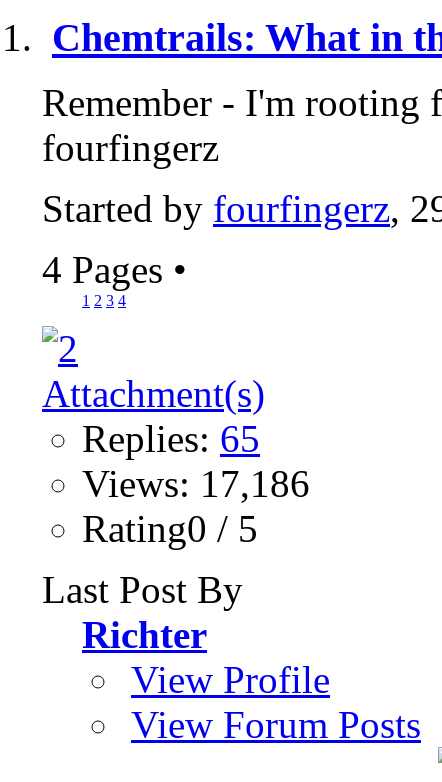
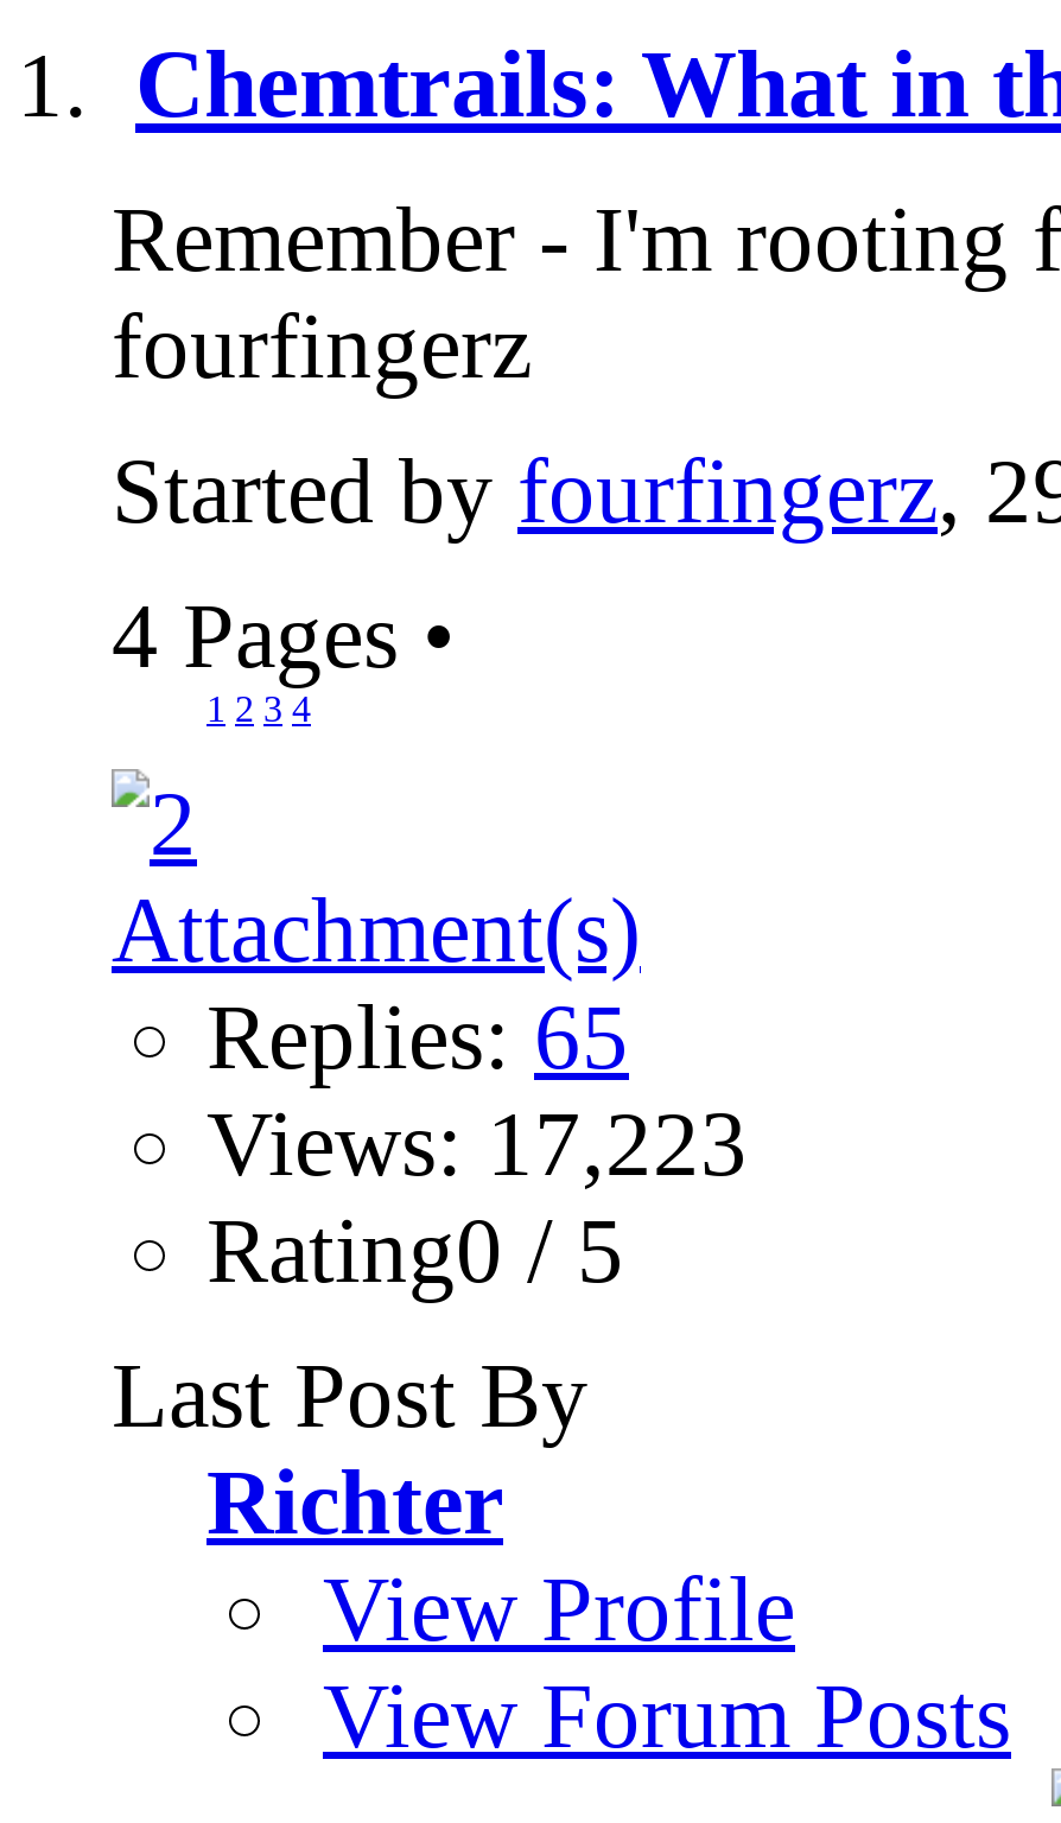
[82,462,310,505] Views: 17,186 -> [207,1091,748,1193] Views: 17,223

